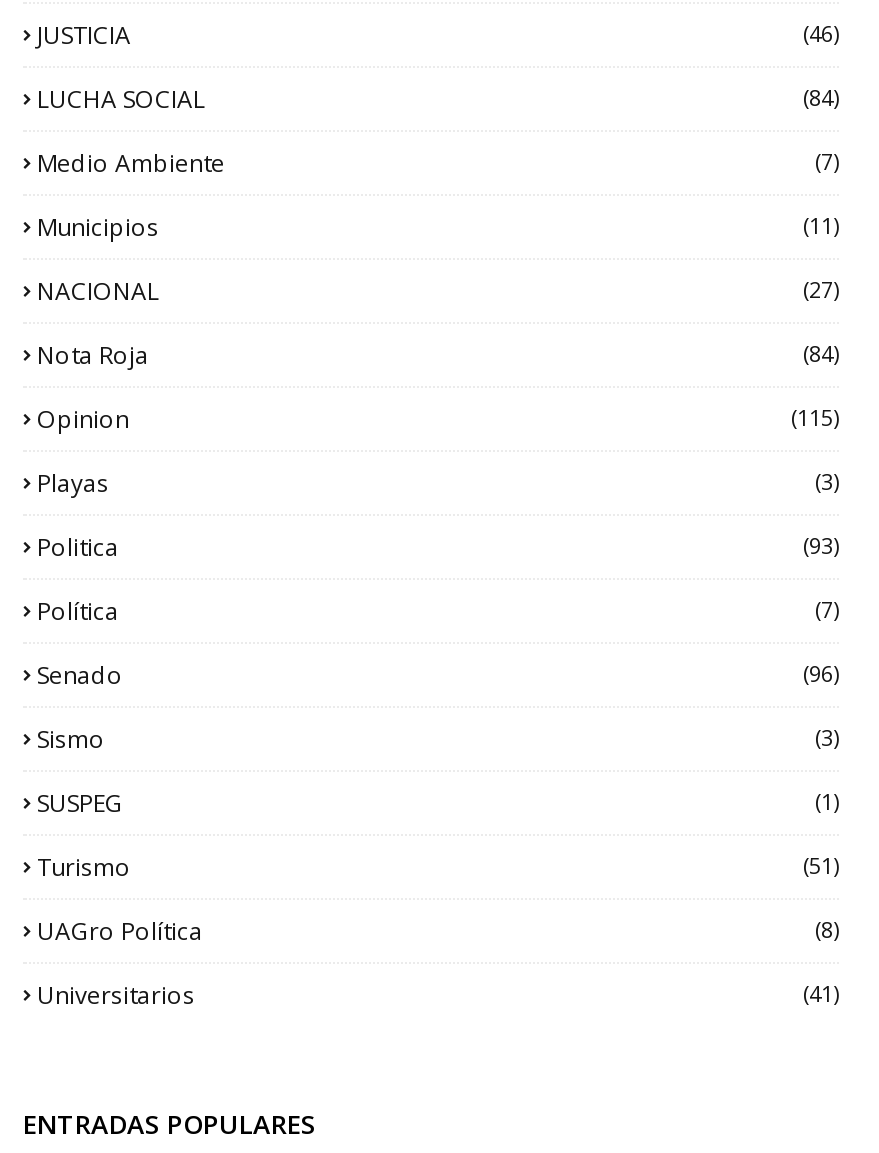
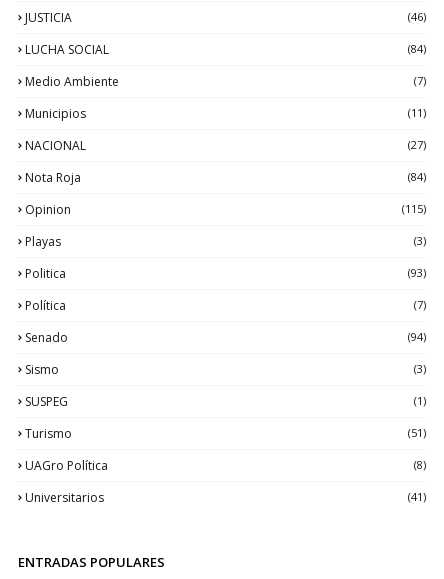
[803,657,839,687] (96) -> [408,328,426,343] (94)

